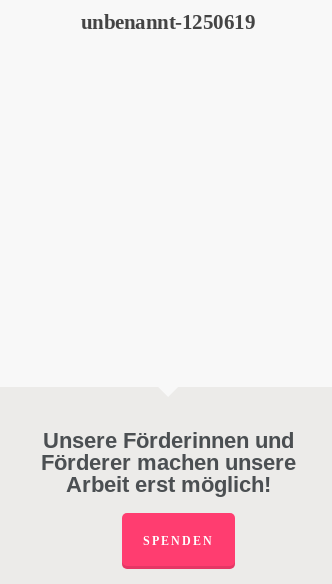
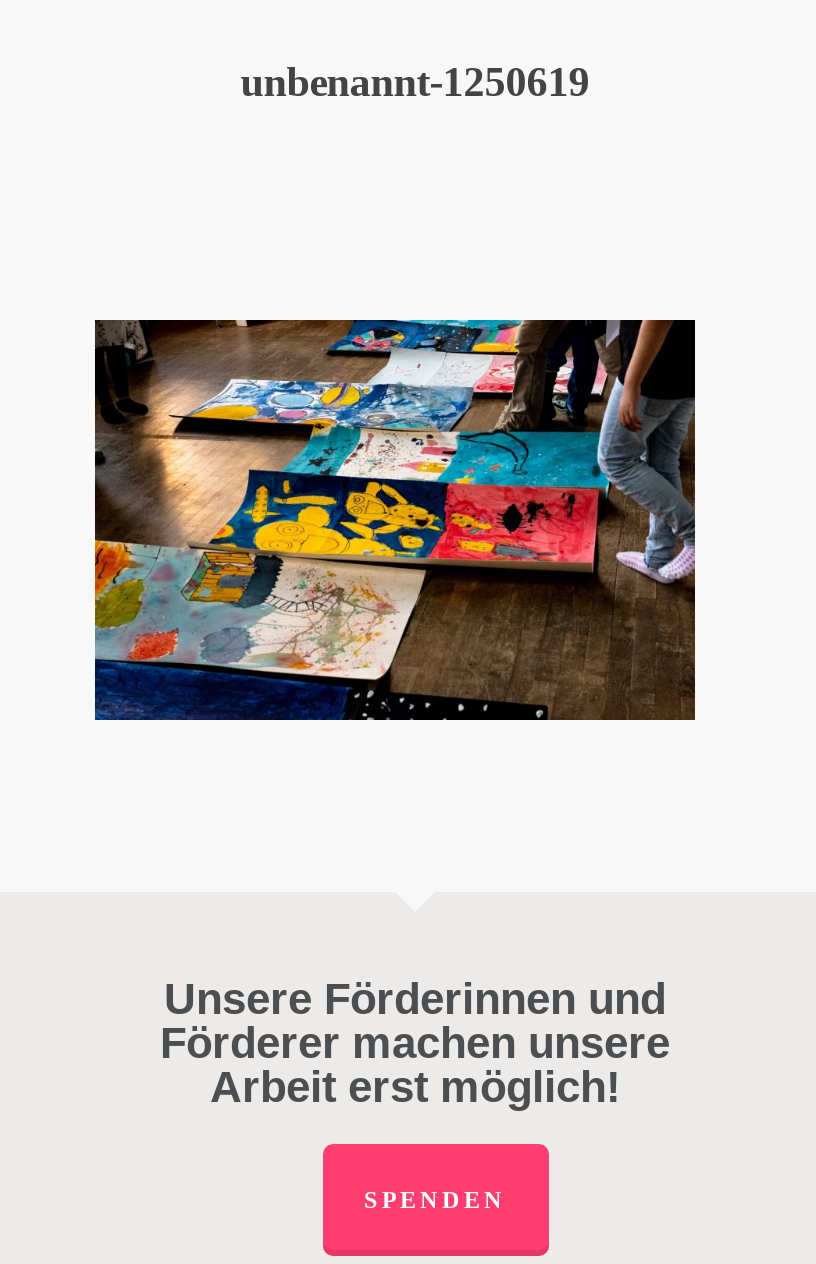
none -> [93,318,697,724] [image]

